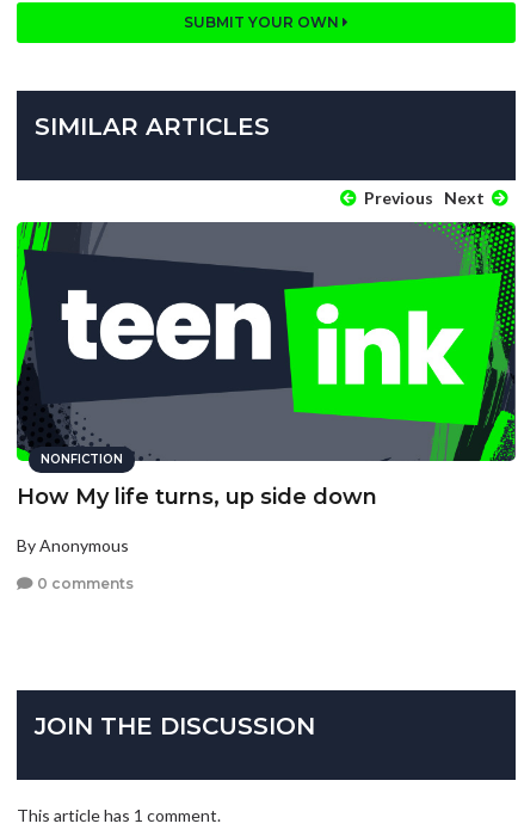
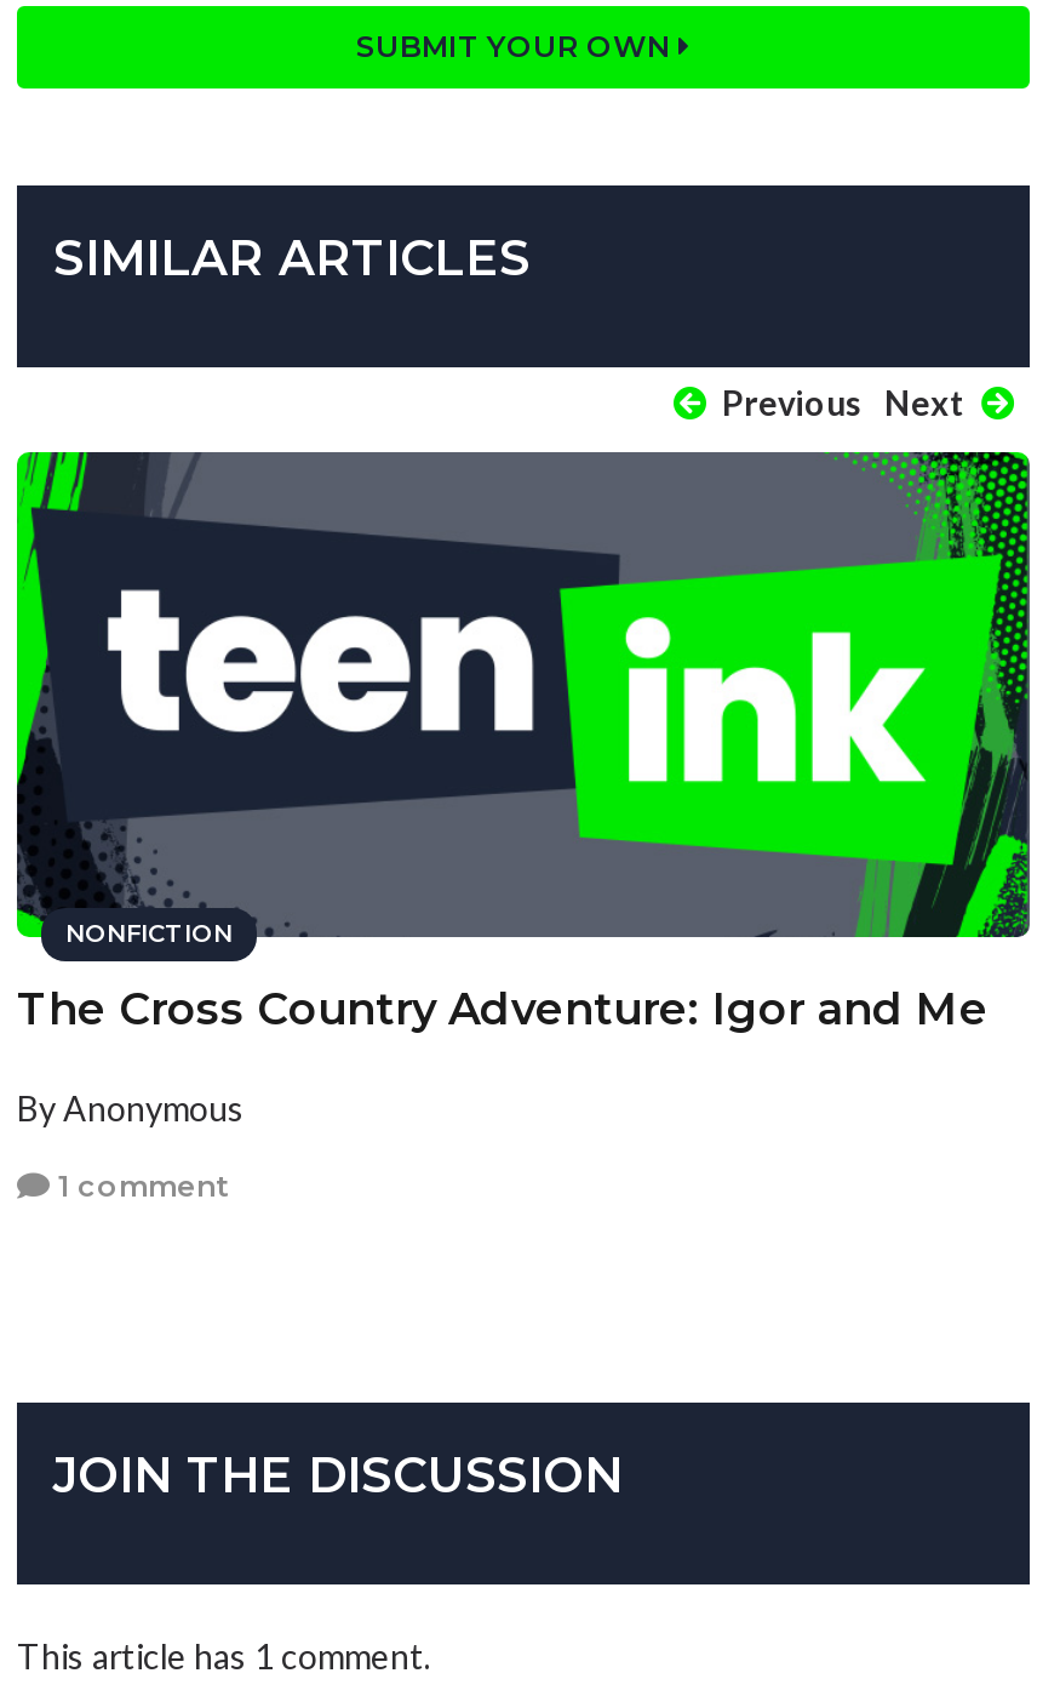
[17,484,377,510] How My life turns, up side down -> [17,984,989,1037] The Cross Country Adventure: Igor and Me
[33,574,134,592] 0 comments -> [51,1167,228,1203] 1 comment

